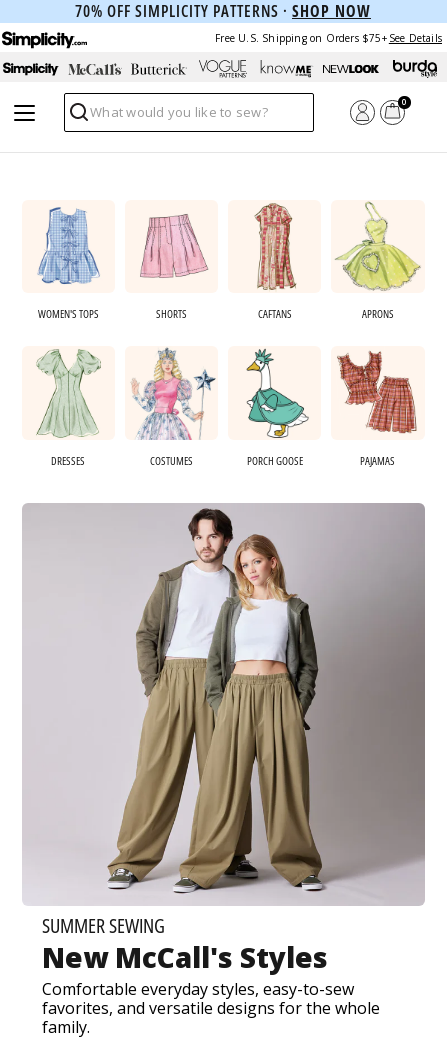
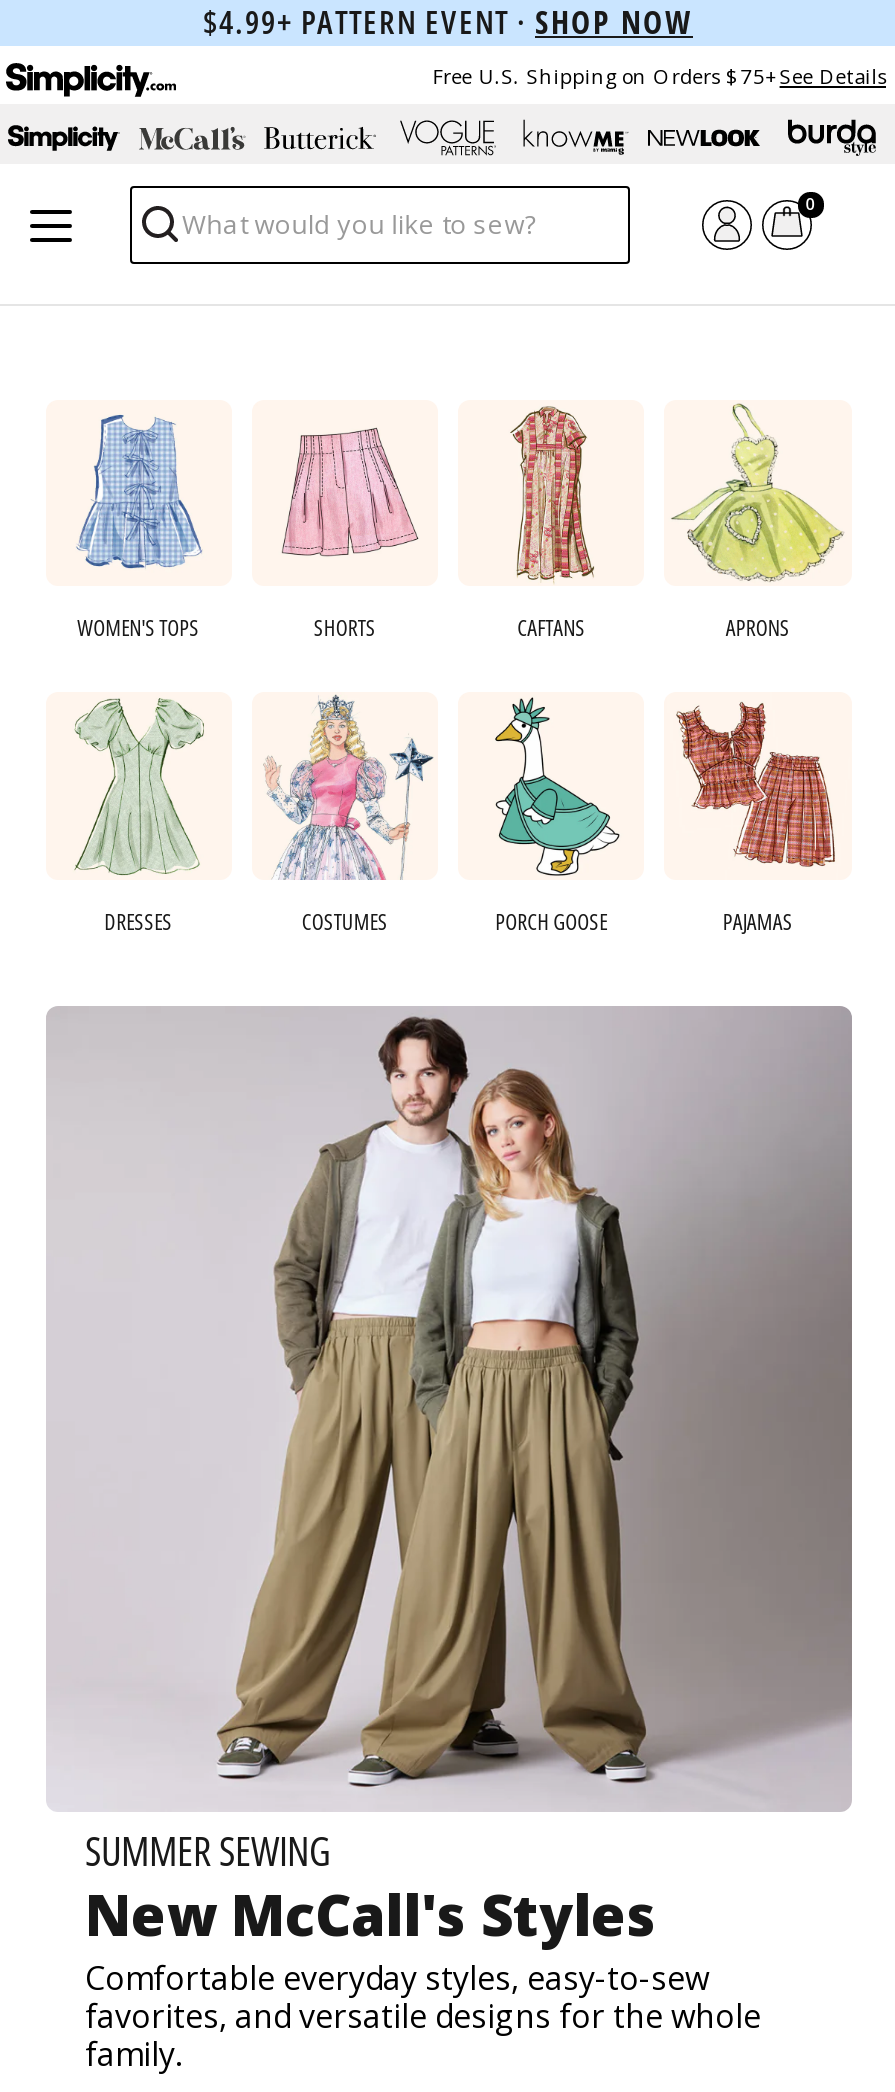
[75,0,371,23] 70% OFF SIMPLICITY PATTERNS · SHOP NOW -> [203,0,693,46] $4.99+ PATTERN EVENT · SHOP NOW

